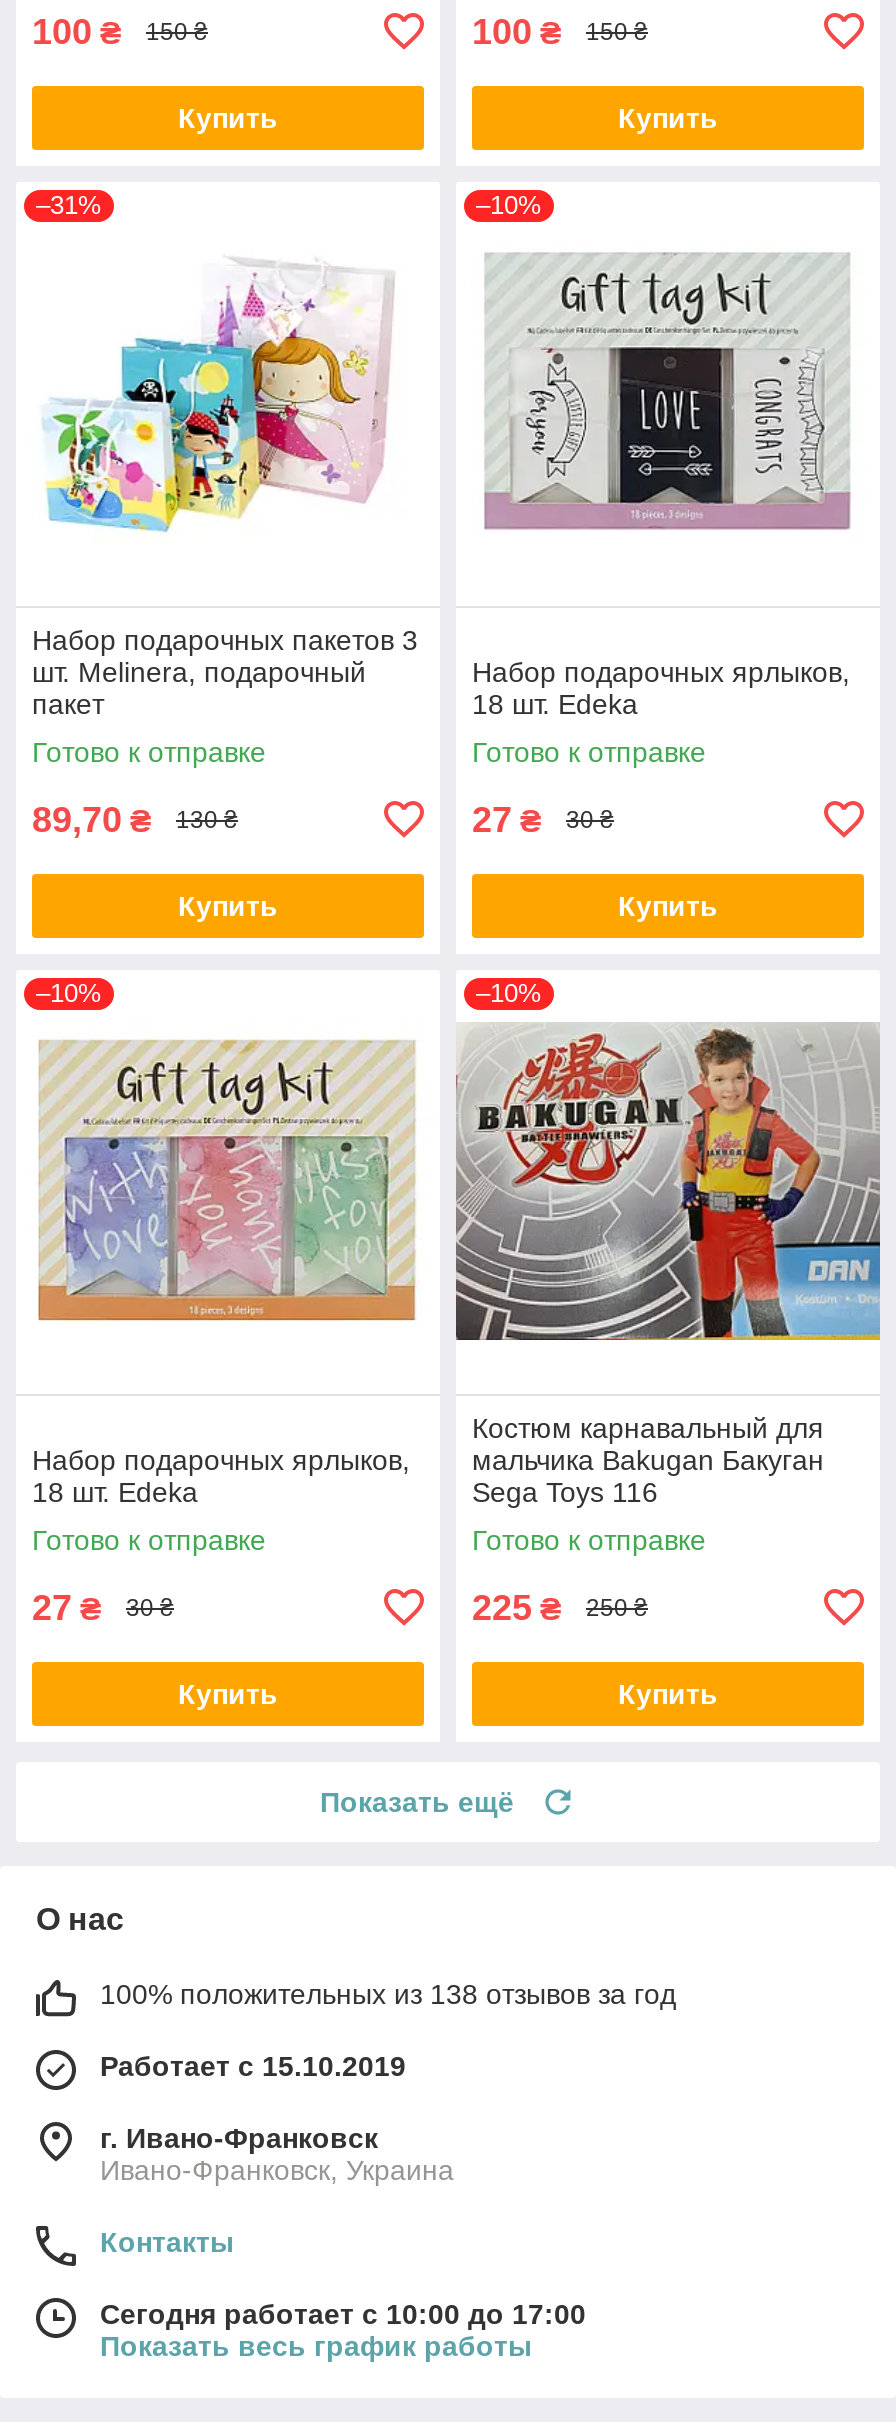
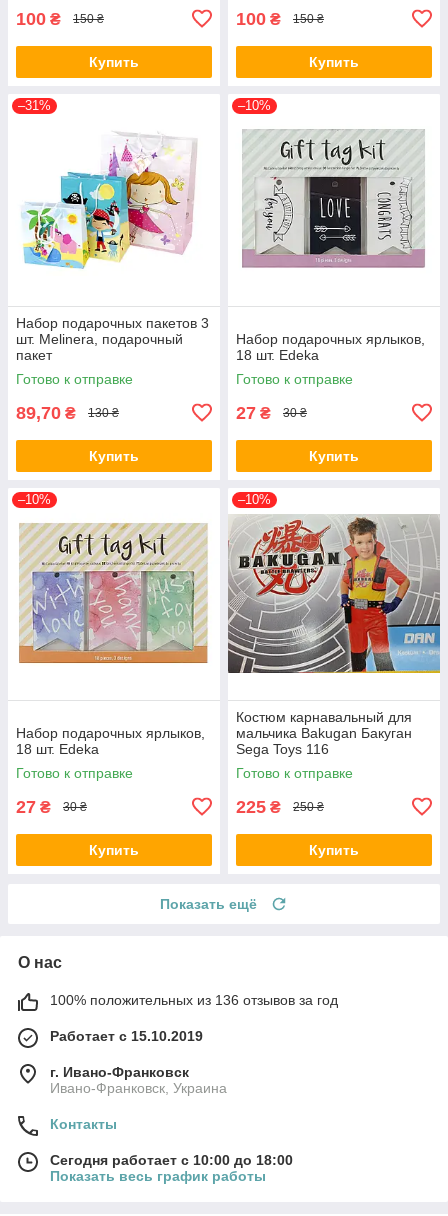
[100,1978,676,2010] 100% положительных из 138 отзывов за год -> [50,992,338,1008] 100% положительных из 136 отзывов за год
[100,2298,586,2330] Сегодня работает с 10:00 до 17:00 -> [50,1152,293,1168] Сегодня работает с 10:00 до 18:00

